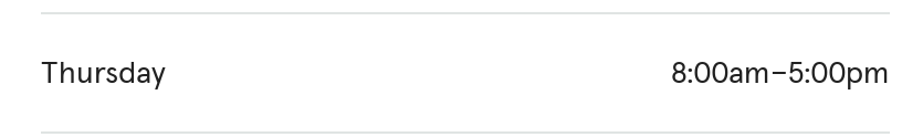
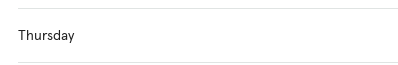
[671,52,890,92] 8:00am–5:00pm -> none

